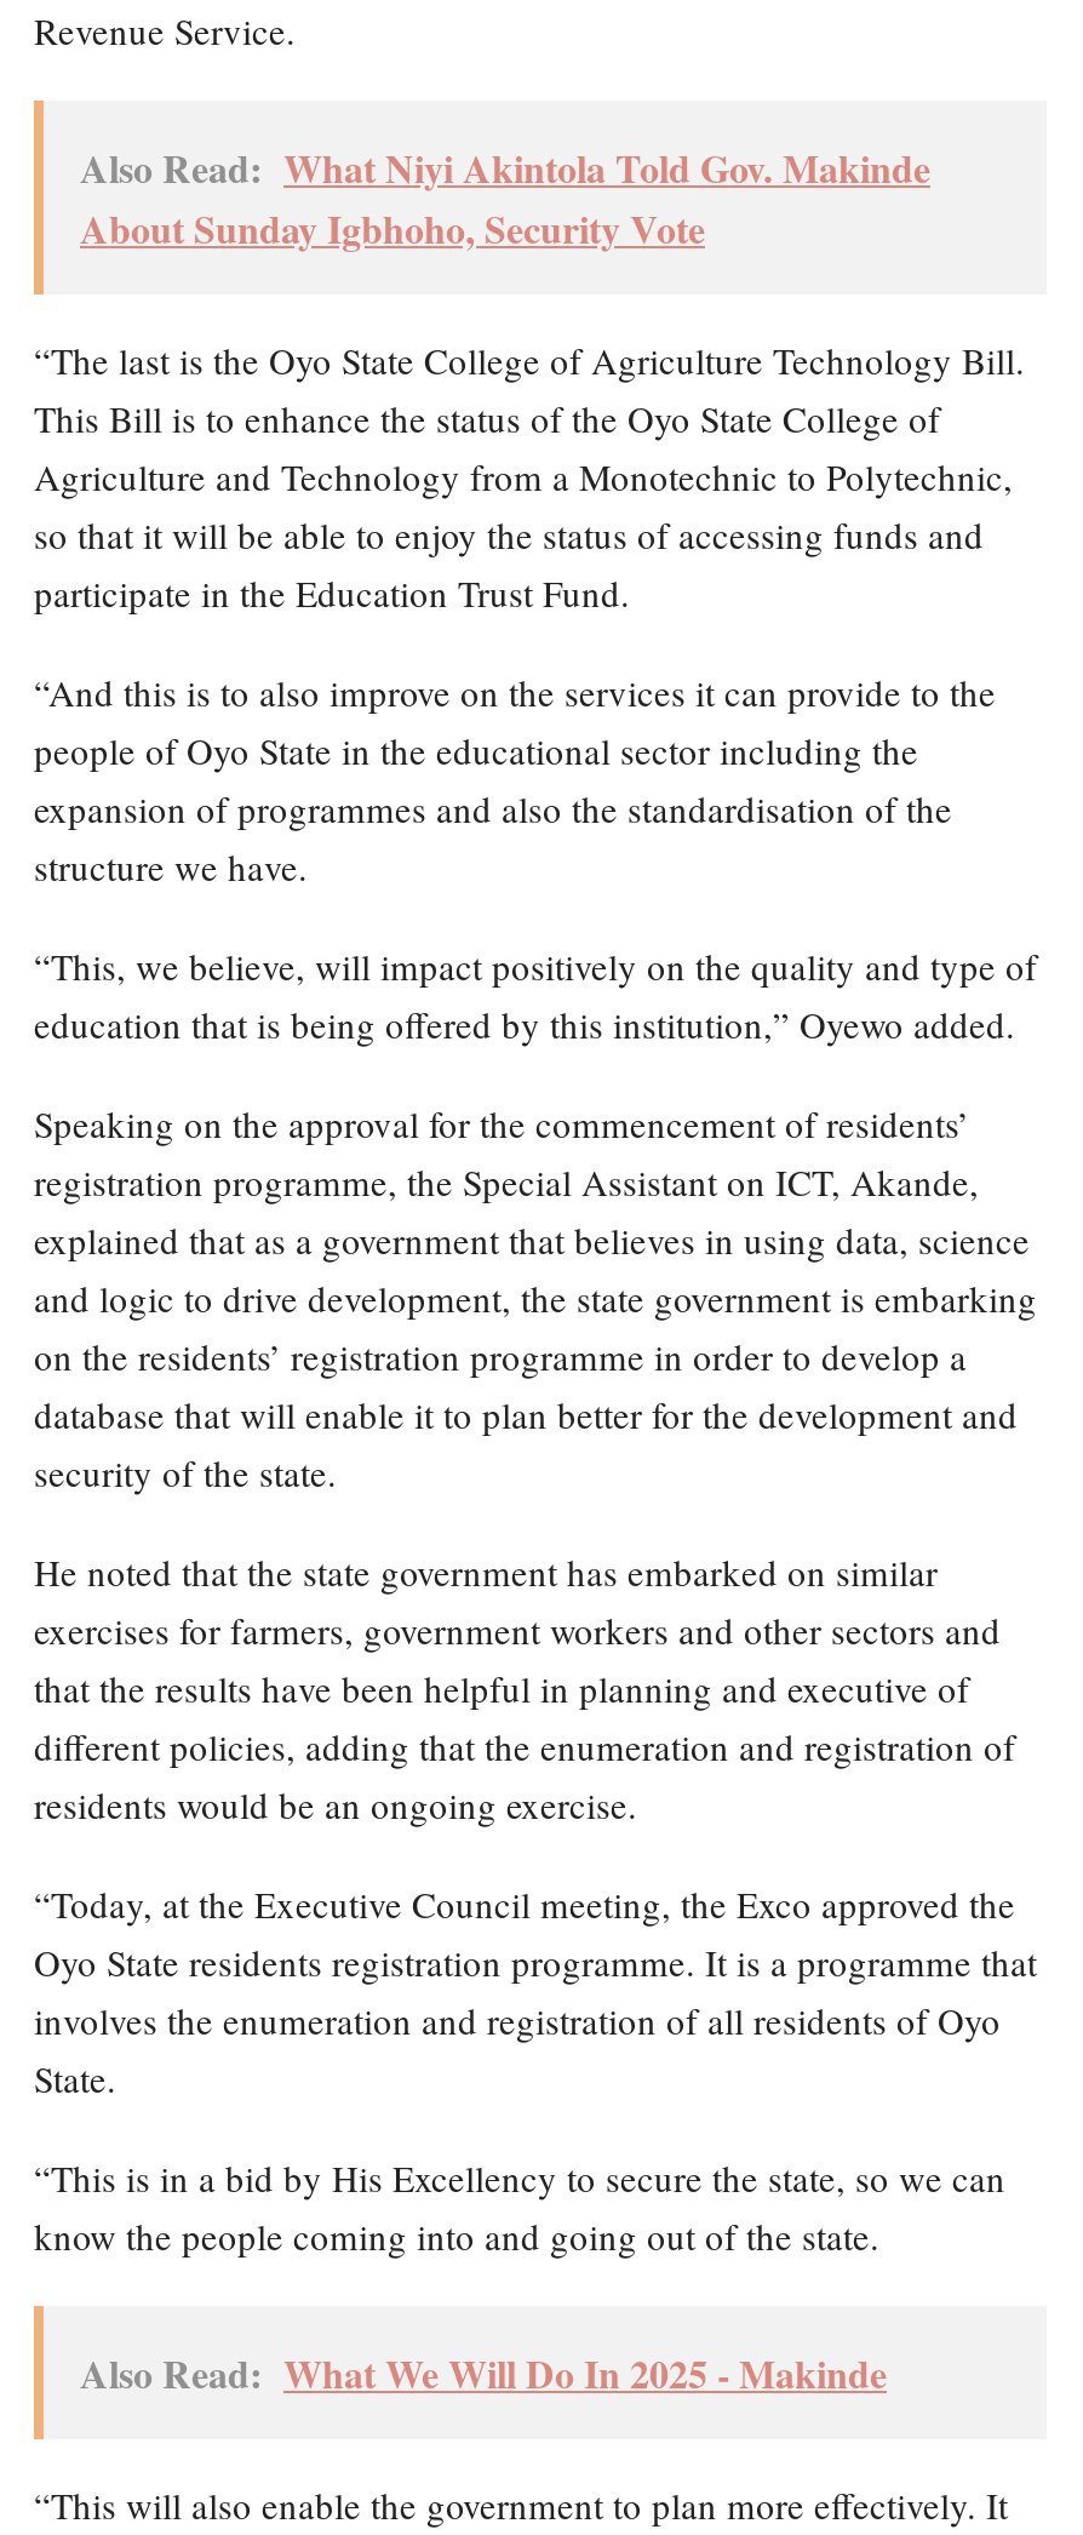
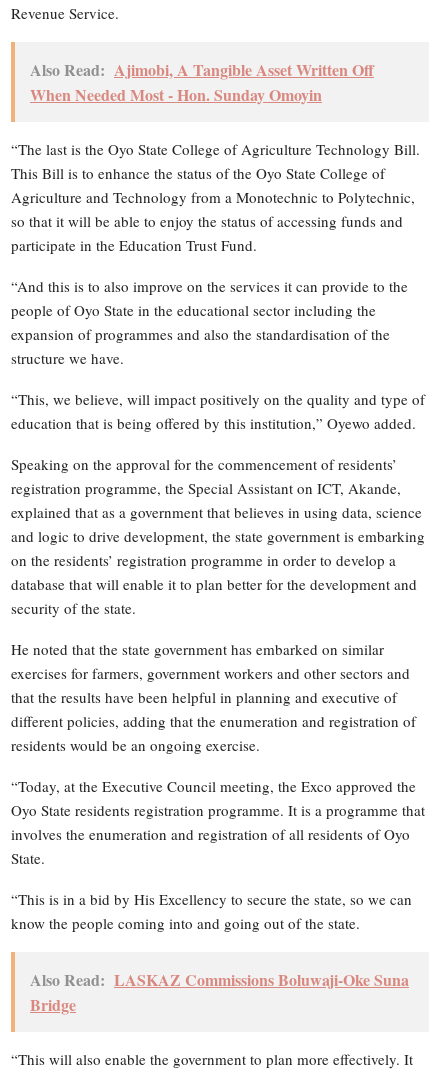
[80,140,930,257] Also Read: What Niyi Akintola Told Gov. Makinde | About Sunday Igbhoho, Security Vote -> [30,58,374,106] Also Read: Ajimobi, A Tangible Asset Written Off | When Needed Most - Hon. Sunday Omoyin
[80,2346,887,2401] Also Read: What We Will Do In 2025 - Makinde -> [30,968,409,1016] Also Read: LASKAZ Commissions Boluwaji-Oke Suna | Bridge

